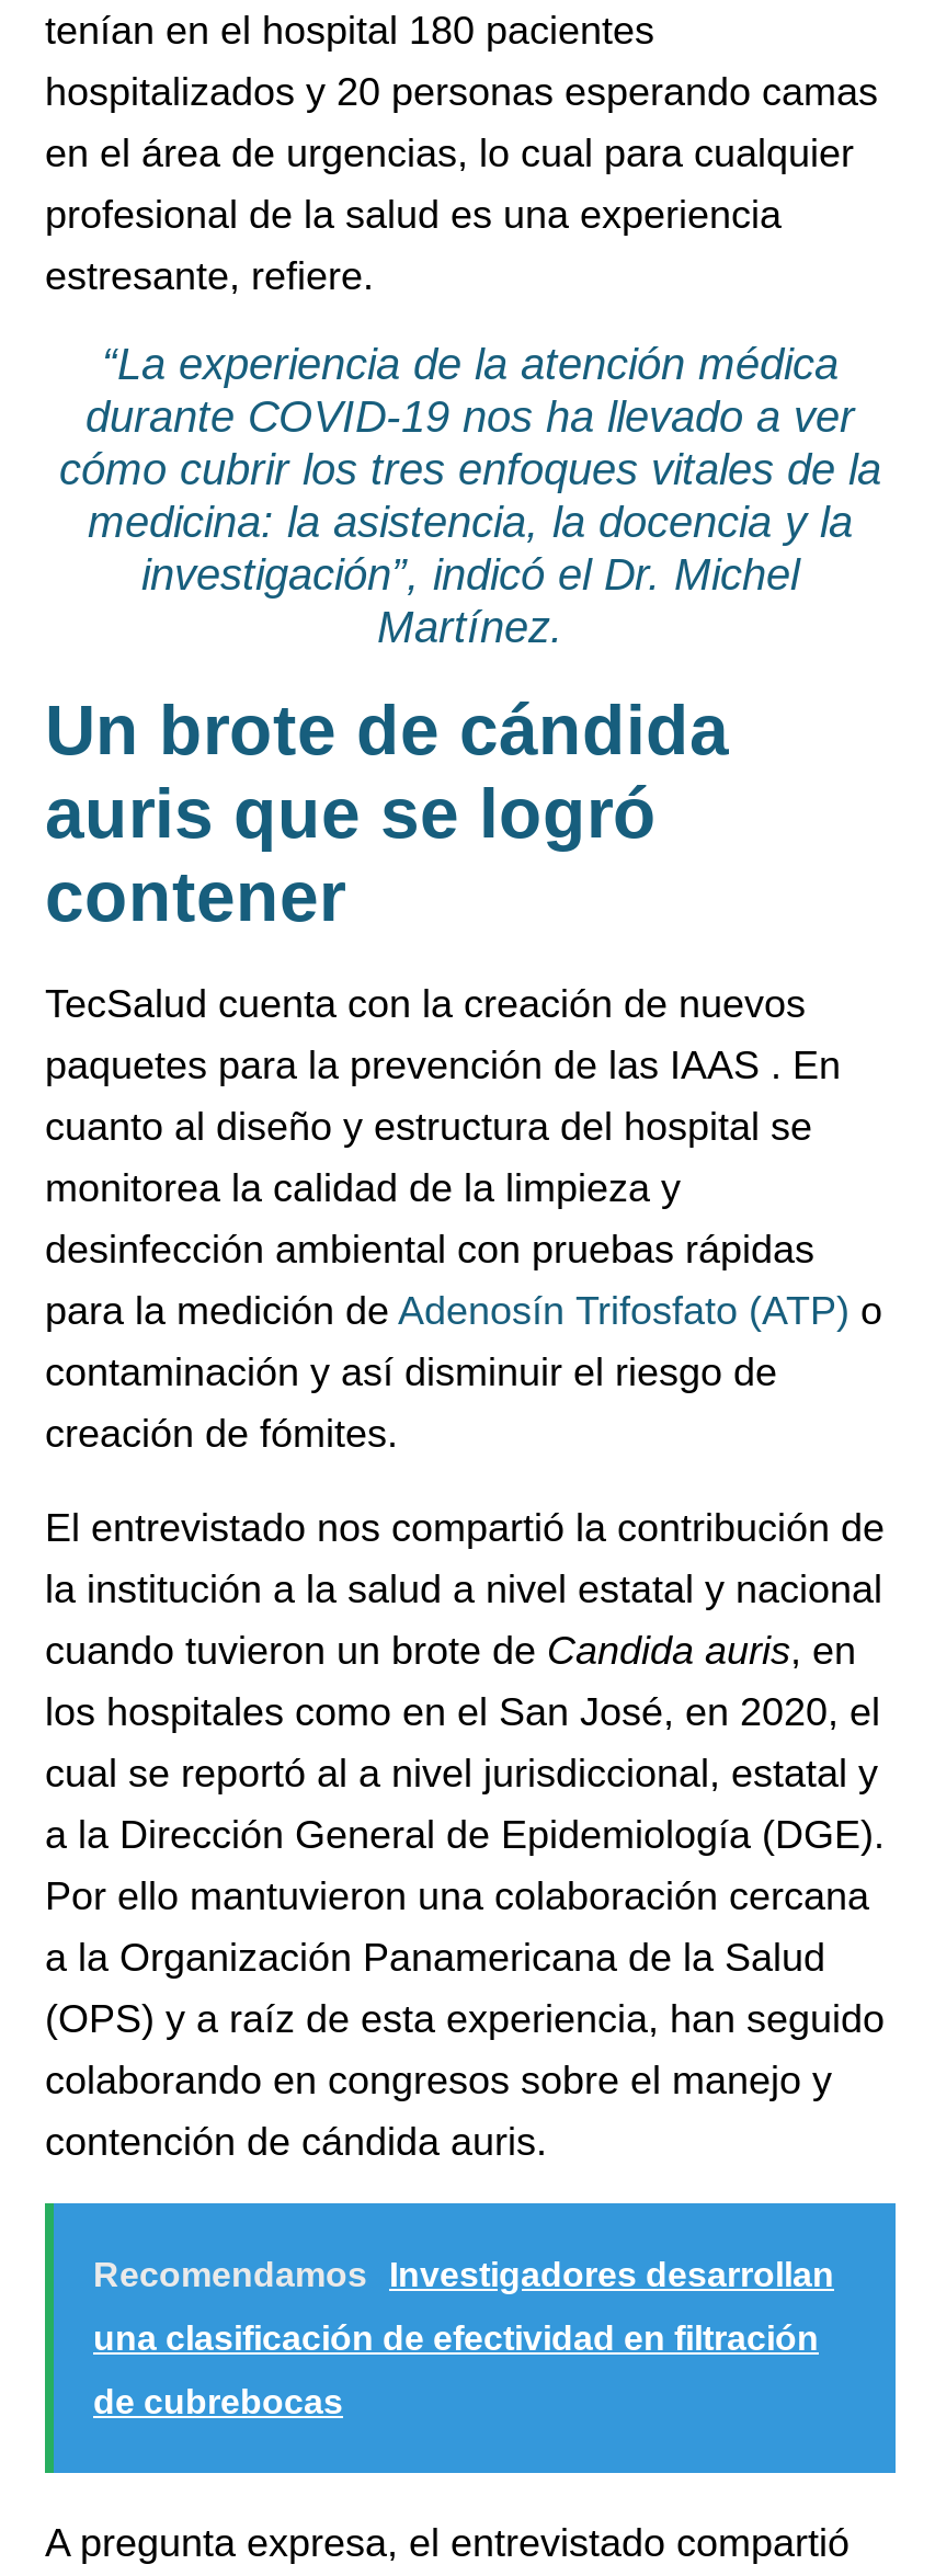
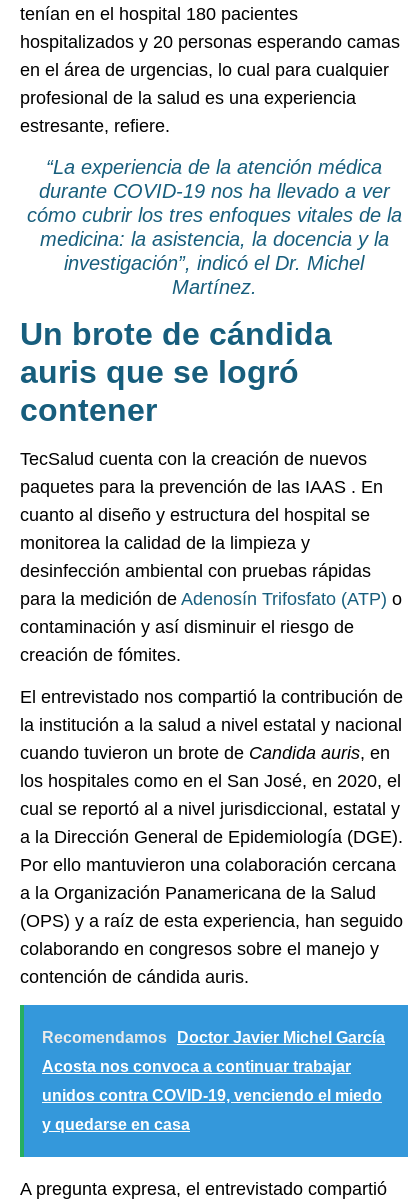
[93,2257,834,2421] Recomendamos Investigadores desarrollan | una clasificación de efectividad en filtración | de cubrebocas -> [42,1029,385,1133] Recomendamos Doctor Javier Michel García | Acosta nos convoca a continuar trabajar | unidos contra COVID-19, venciendo el miedo | y quedarse en casa

